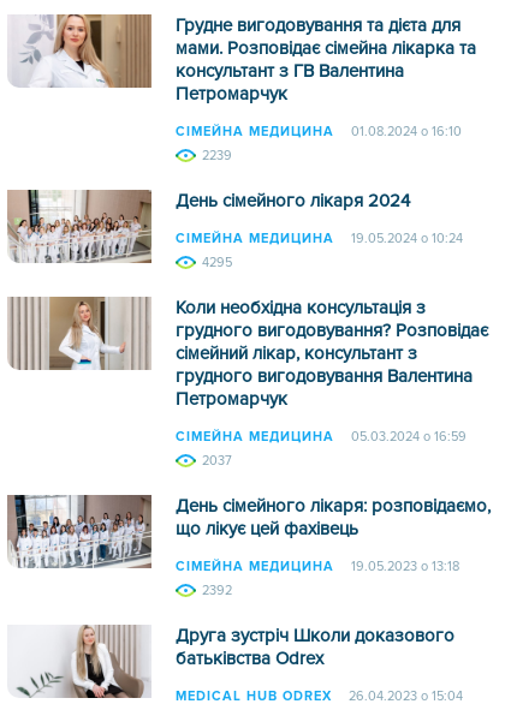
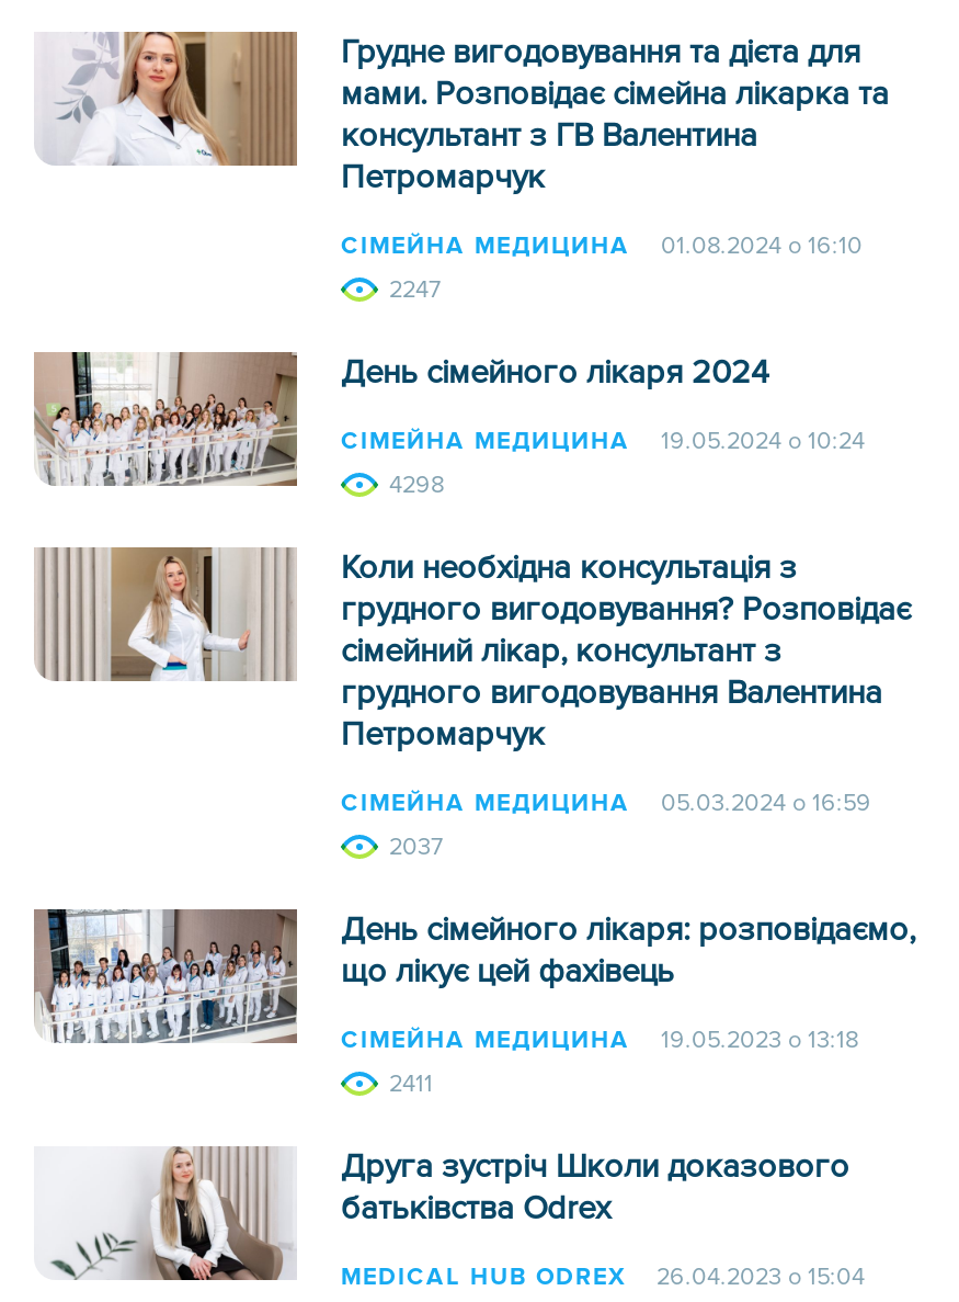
[202,148,232,163] 2239 -> [389,275,442,304] 2247
[202,255,232,270] 4295 -> [389,471,444,499] 4298
[202,583,232,598] 2392 -> [389,1069,433,1098] 2411

